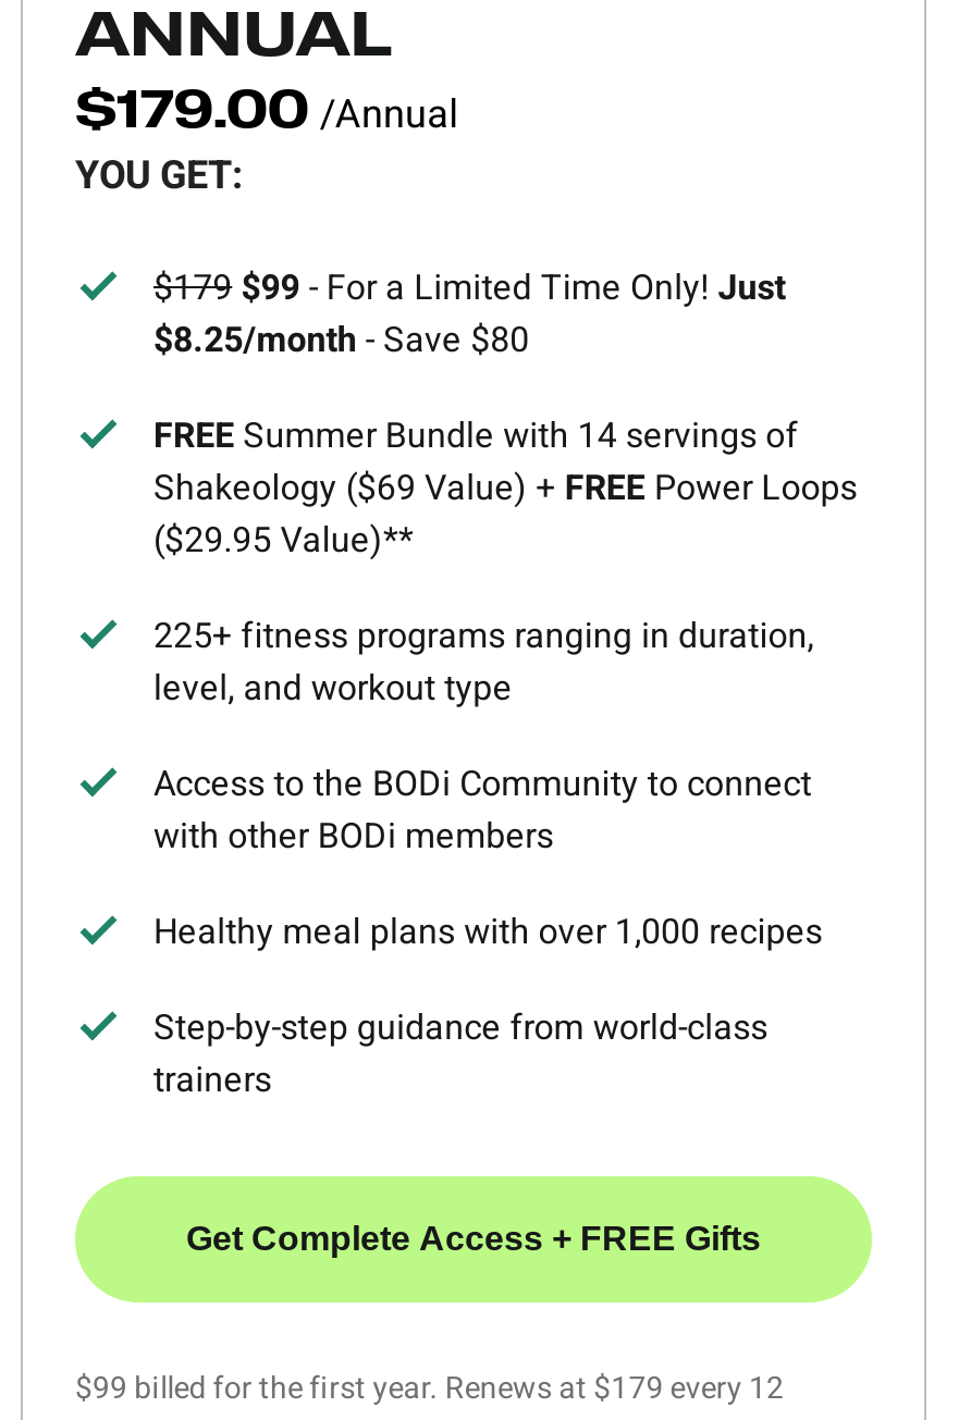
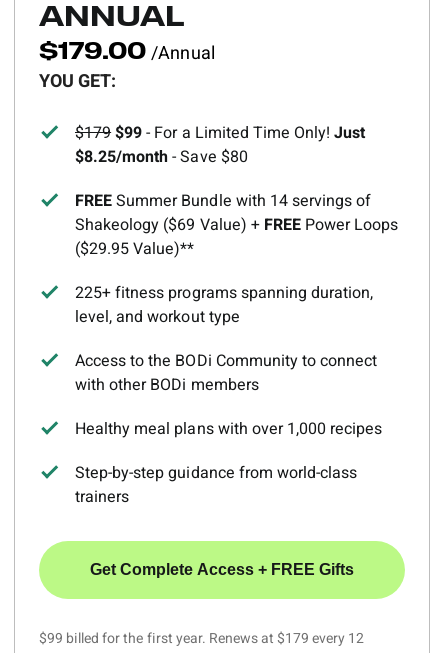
[153,610,814,663] 225+ fitness programs ranging in duration, -> [75,281,373,305] 225+ fitness programs spanning duration,

